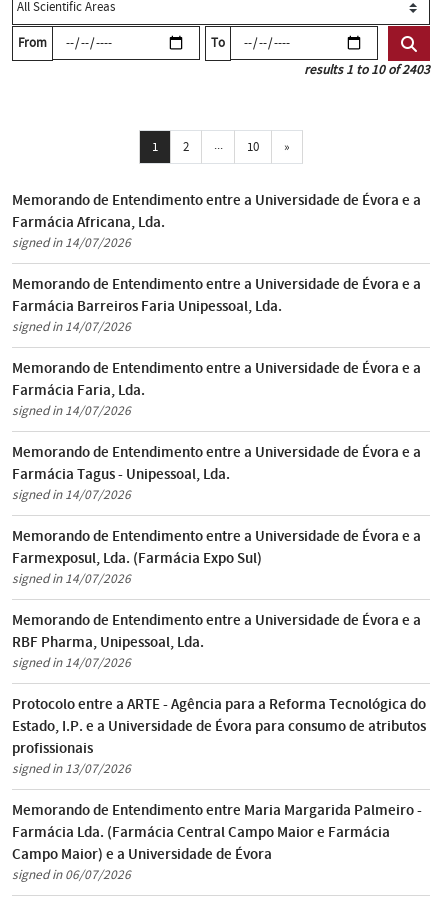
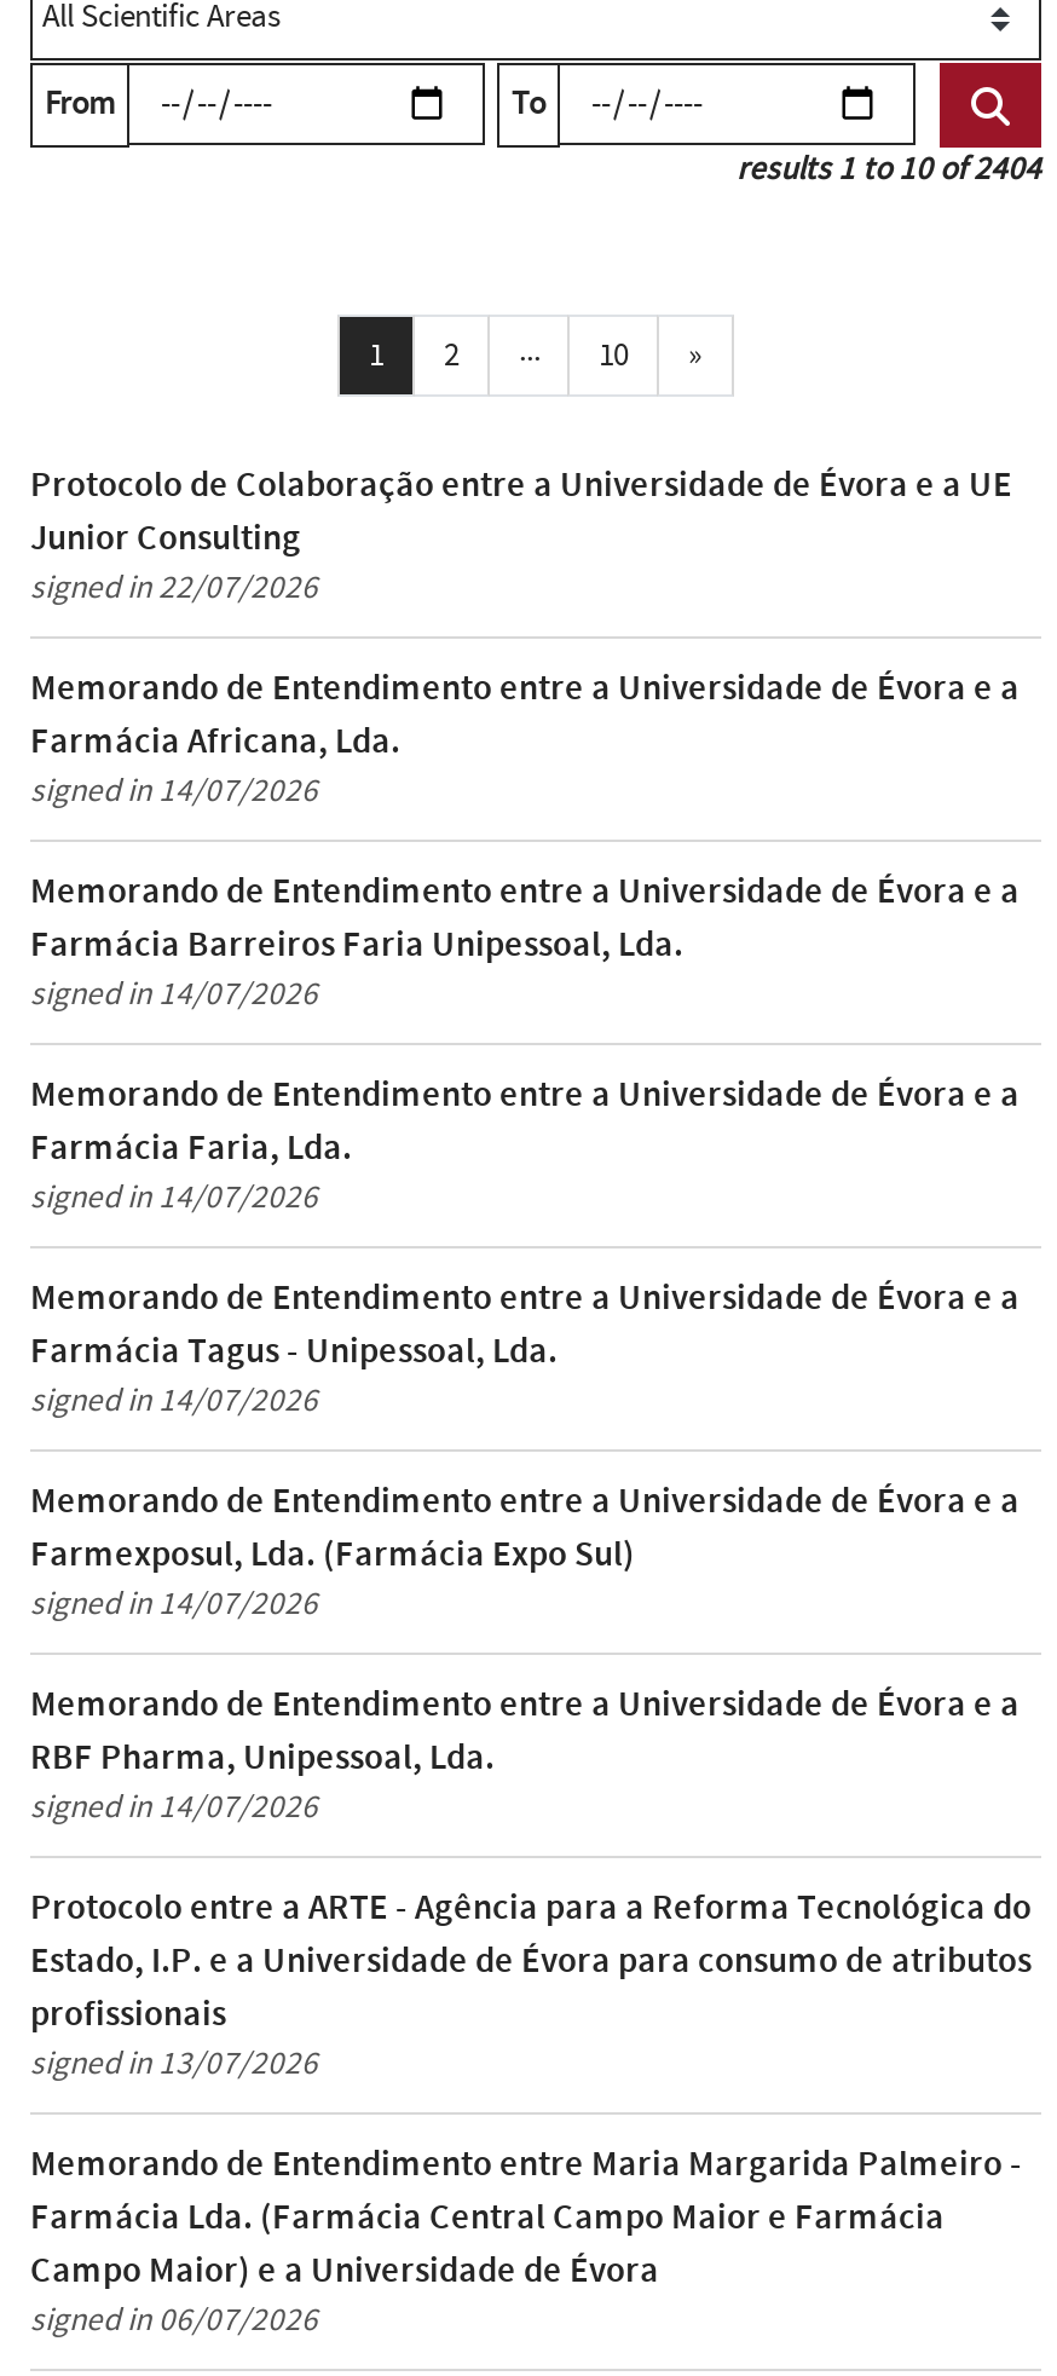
[304,61,430,79] results 1 to 10 of 2403 -> [737,148,1041,192] results 1 to 10 of 2404
none -> [30,463,1012,610] Protocolo de Colaboração entre a Universidade de Évora e a UE | Junior Consulting | signed in 22/07/2026

